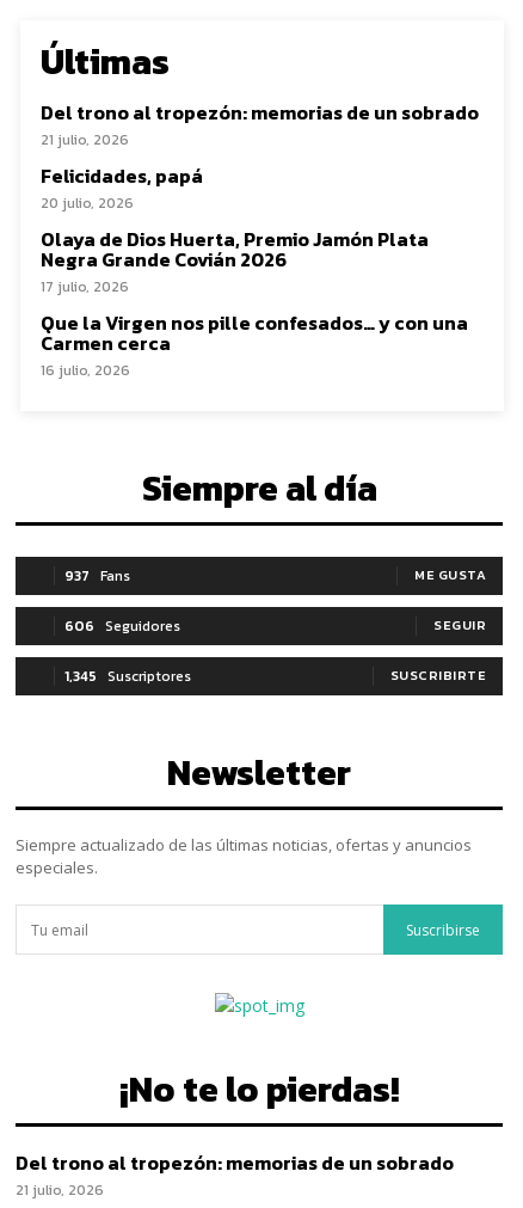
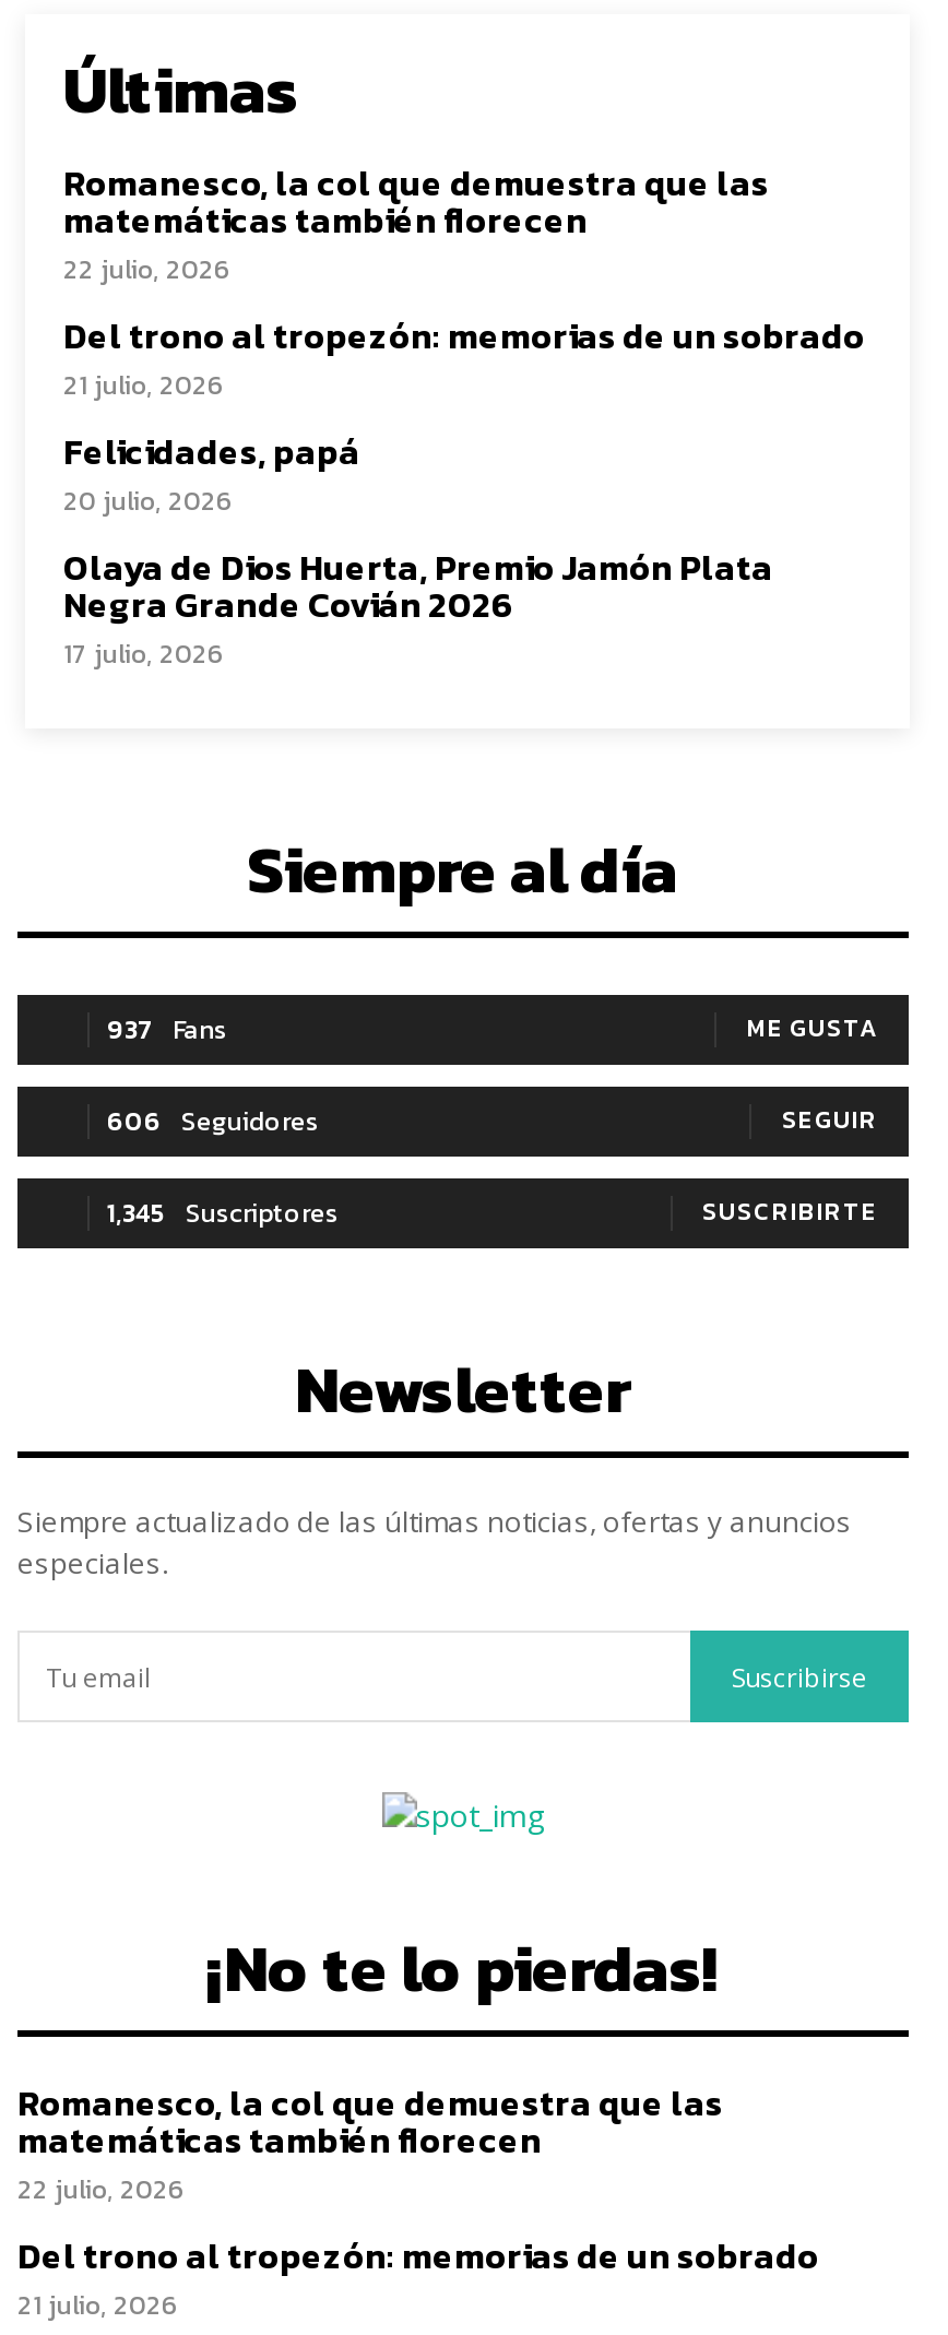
none -> [63,156,769,289] Romanesco, la col que demuestra que las | matemáticas también florecen | 22 julio, 2026
[41,308,468,381] Que la Virgen nos pille confesados… y con una | Carmen cerca | 16 julio, 2026 -> none
none -> [17,2076,723,2209] Romanesco, la col que demuestra que las | matemáticas también florecen | 22 julio, 2026

